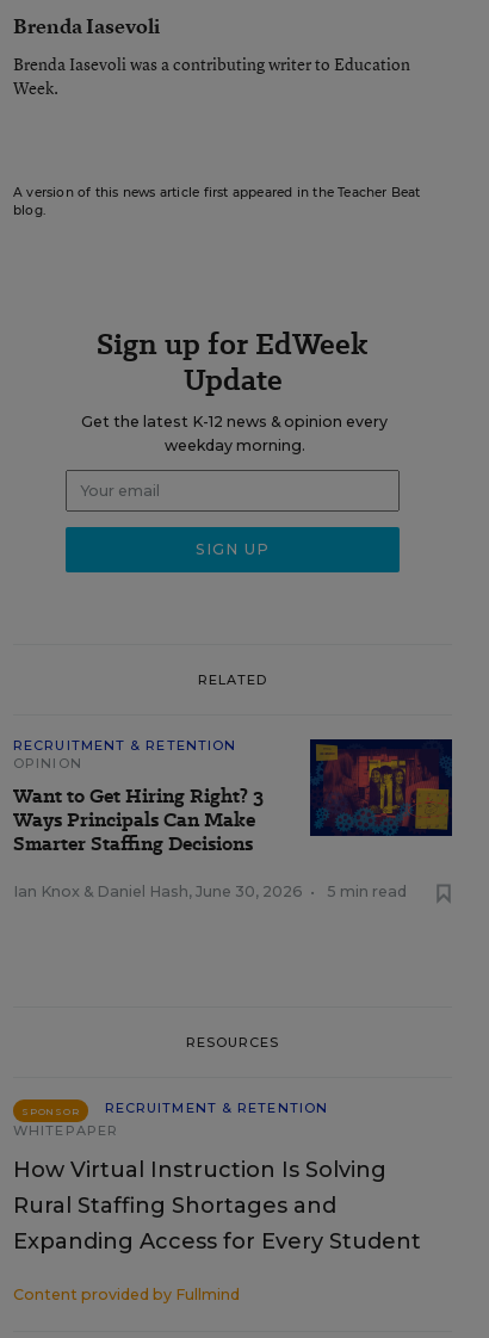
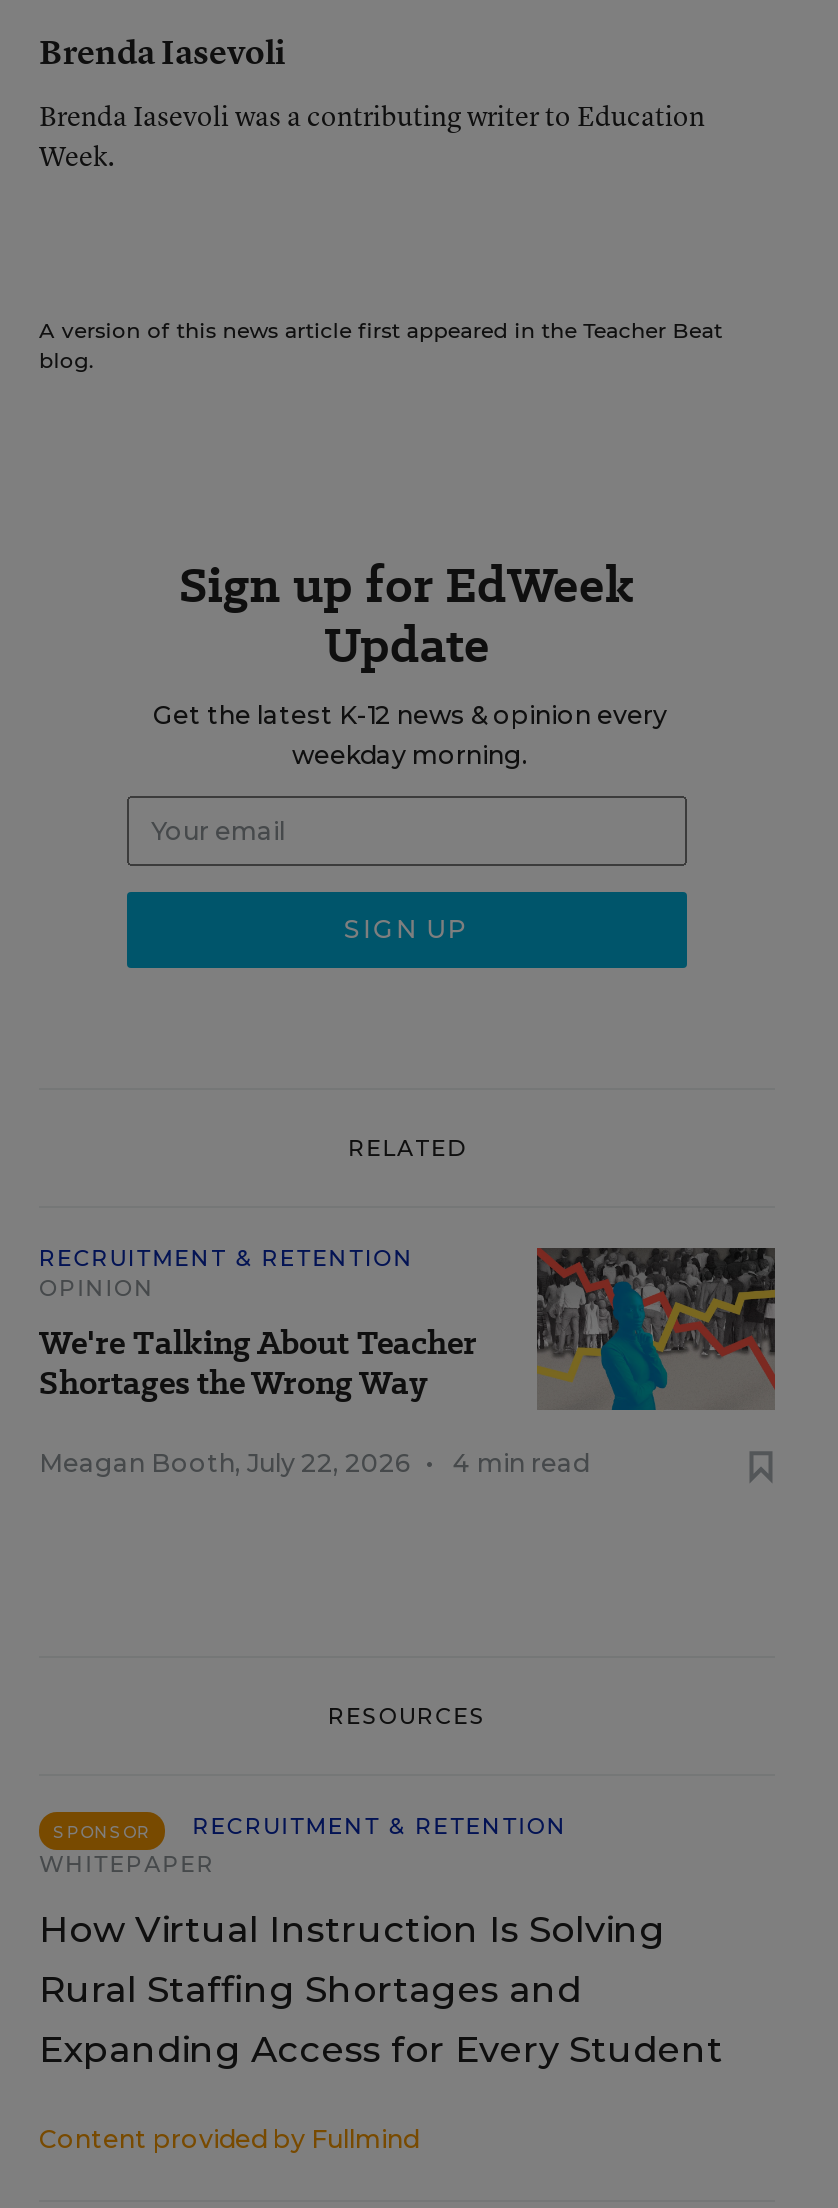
[13,738,453,857] [image] | Want to Get Hiring Right? 3 | Ways Principals Can Make | Smarter Staffing Decisions -> [39,1246,777,1412] [image] | We're Talking About Teacher | Shortages the Wrong Way
[13,882,407,900] Ian Knox & Daniel Hash, June 30, 2026 • | 5 min read -> [39,1448,589,1478] Meagan Booth, July 22, 2026 • | 4 min read

